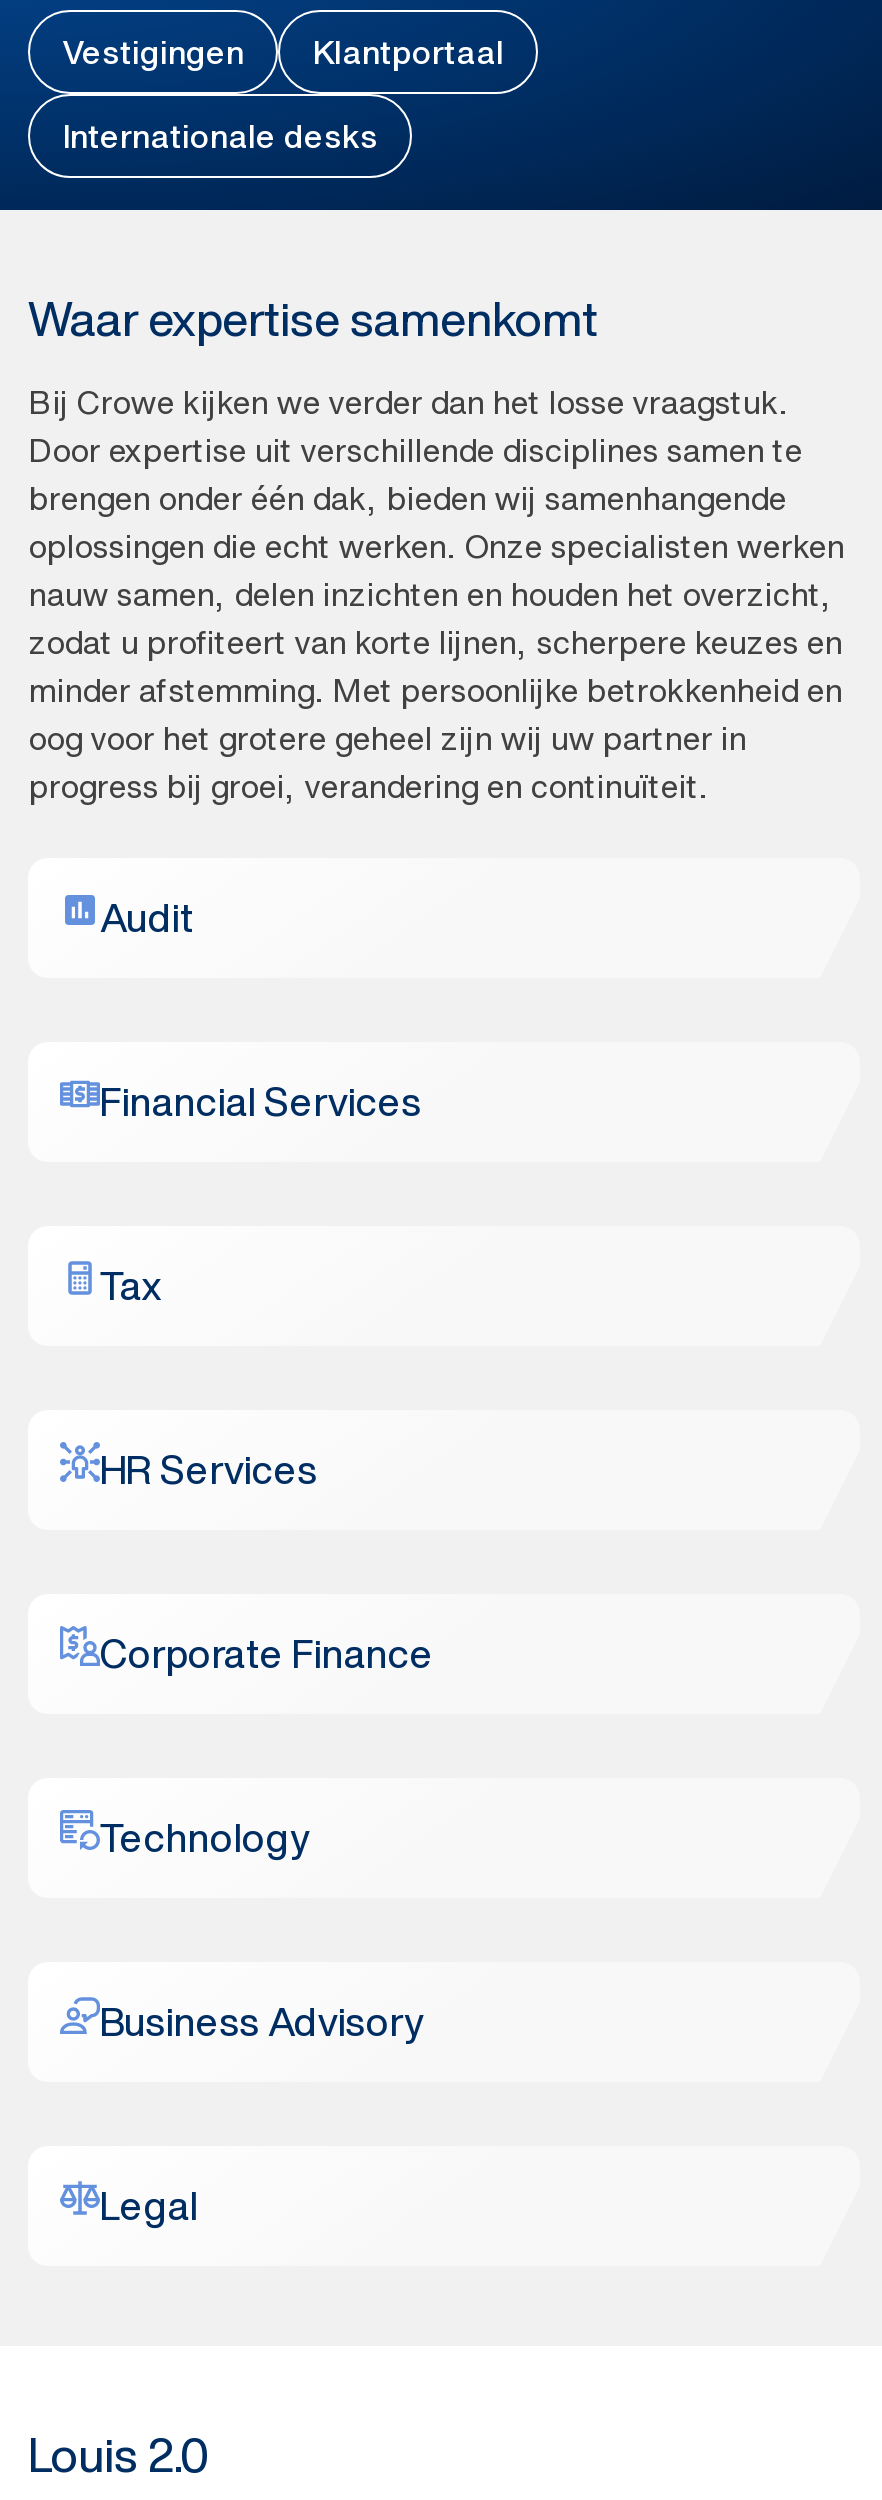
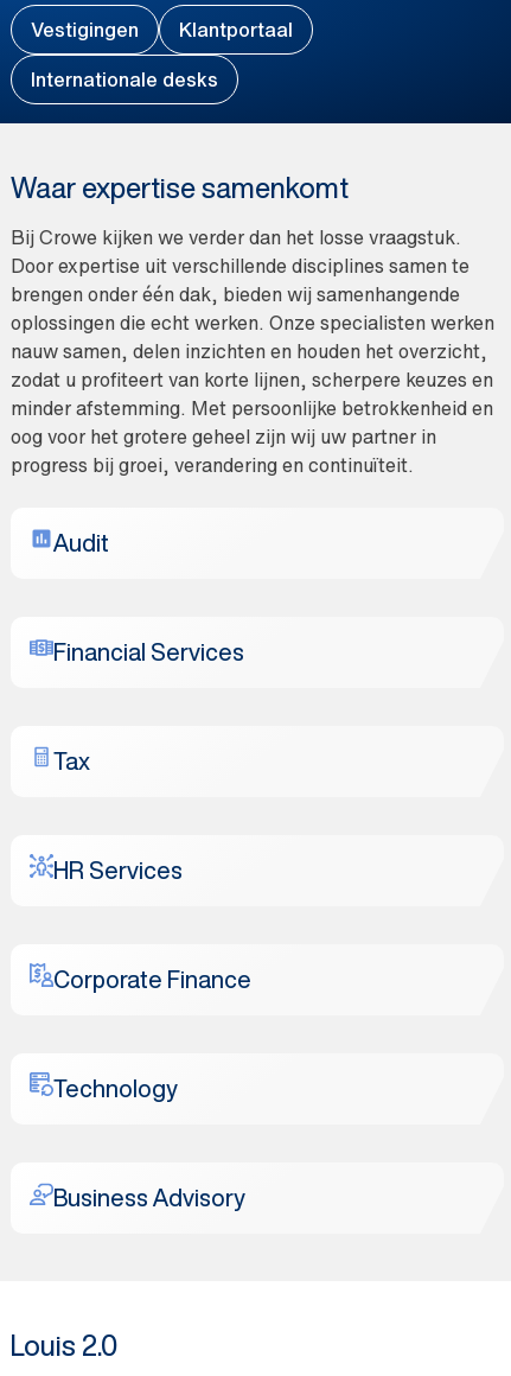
[100,2176,198,2234] Legal -> none

